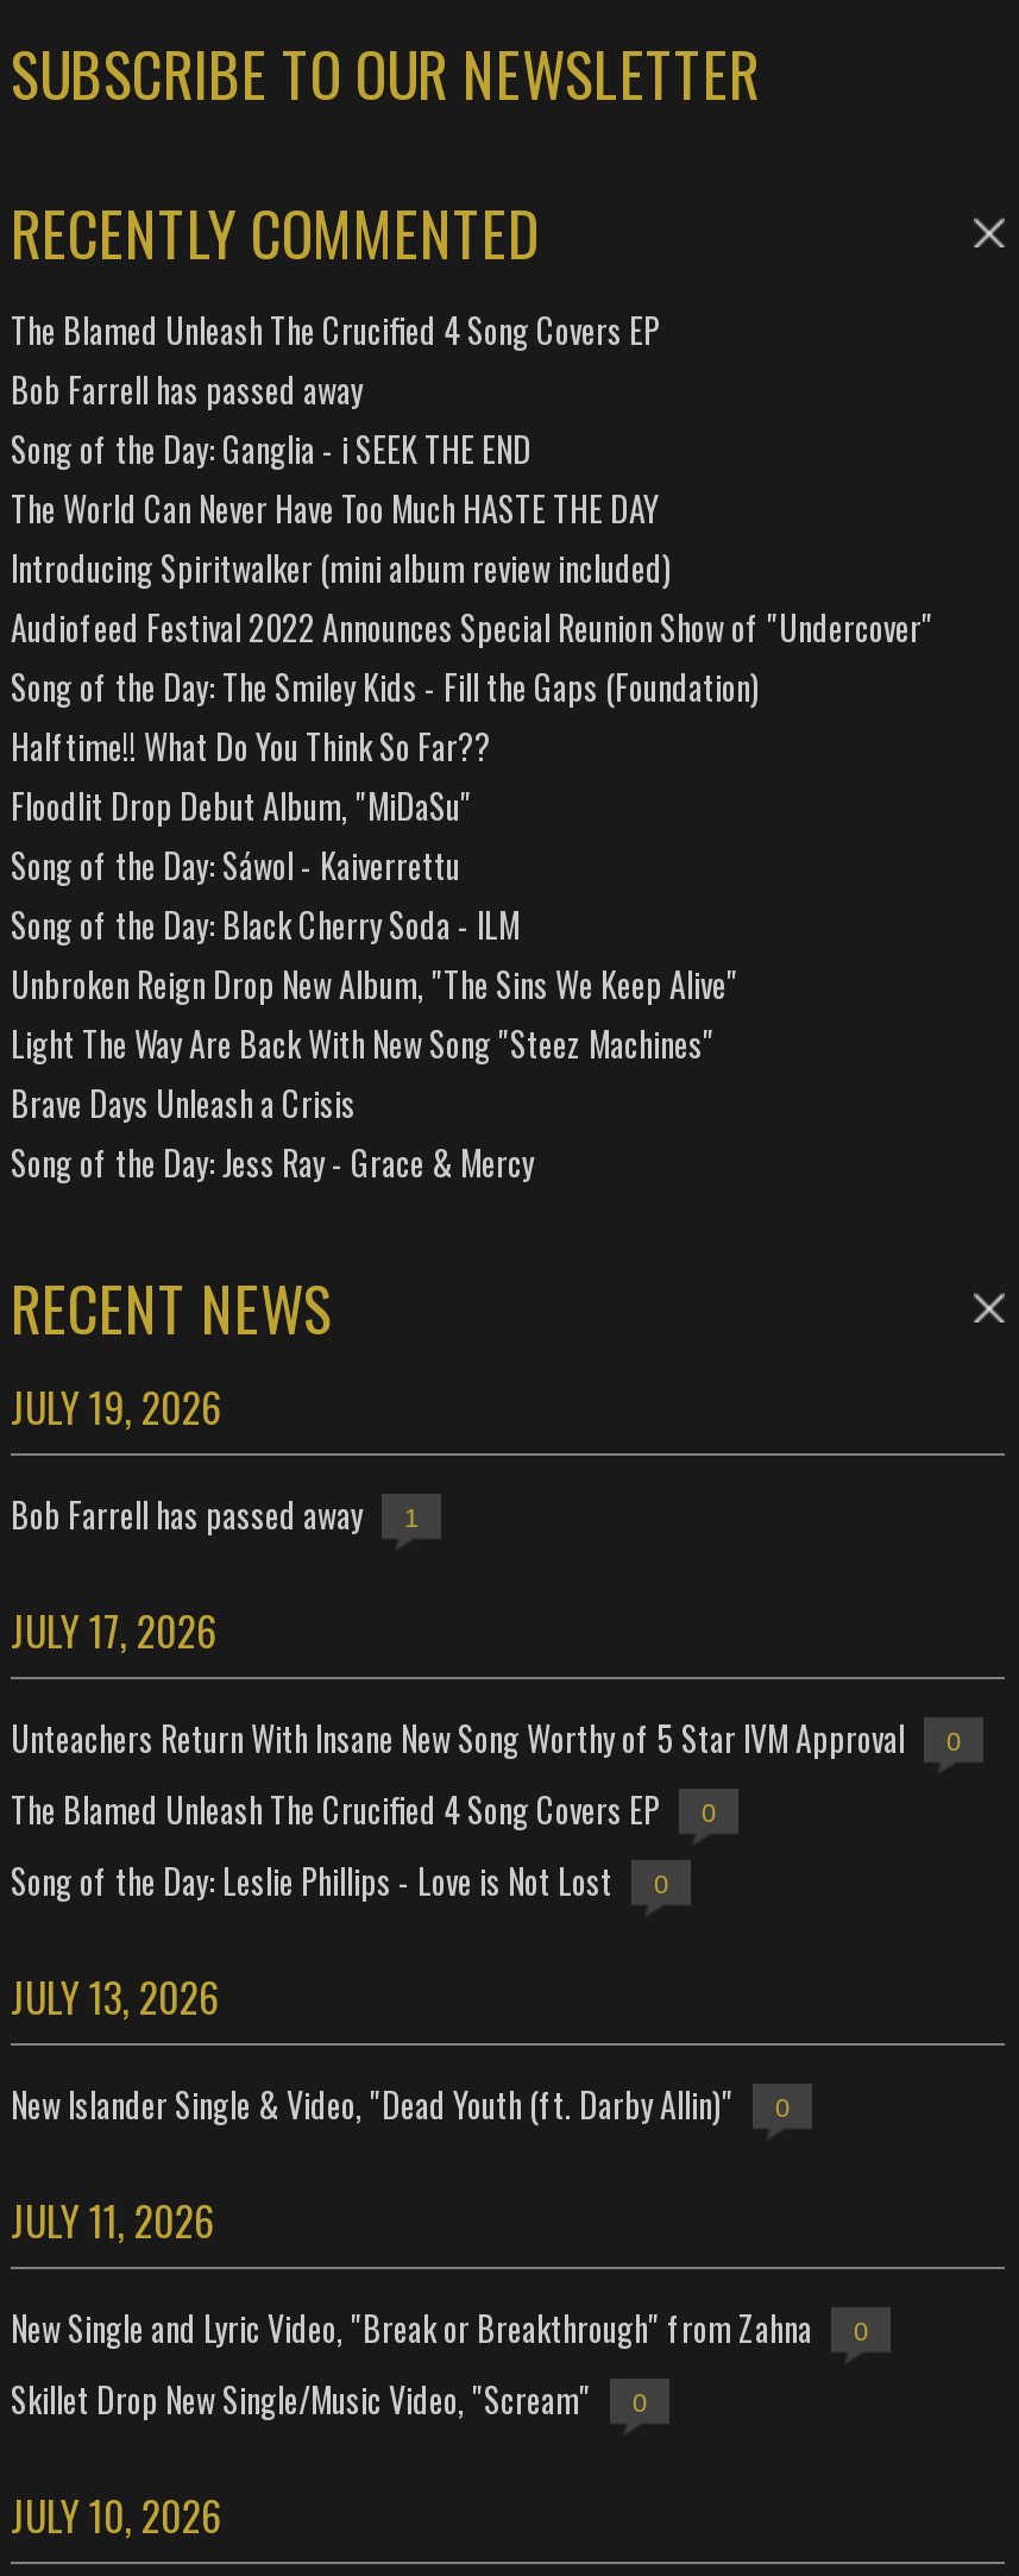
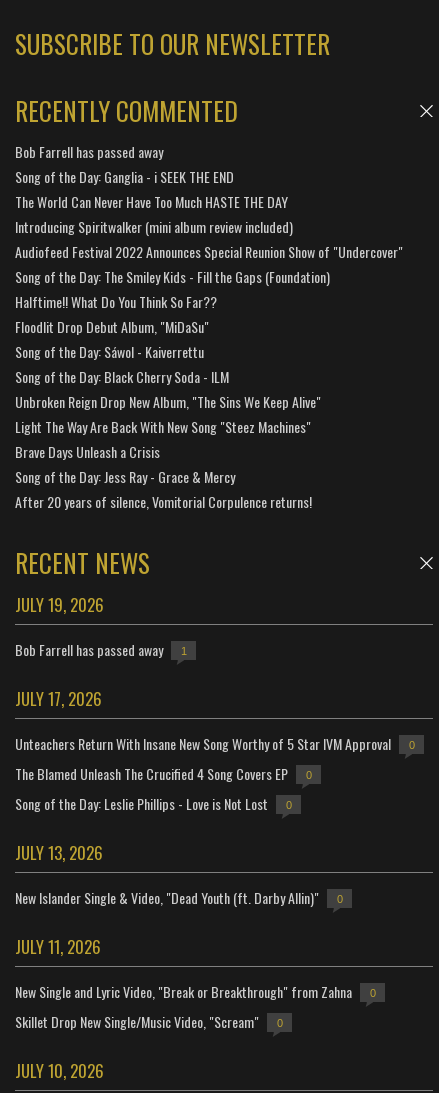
[11,304,660,354] The Blamed Unleash The Crucified 4 Song Covers EP -> none
moved [11,364,933,1187] -> [15,141,403,487]: Bob Farrell has passed away | Song of the Day: Ganglia - i SEEK THE END | The World Can Never Have Too Much HASTE THE DAY | ... | Brave Days Unleash a Crisis | Song of the Day: Jess Ray - Grace & Mercy
none -> [15,491,312,512] After 20 years of silence, Vomitorial Corpulence returns!

